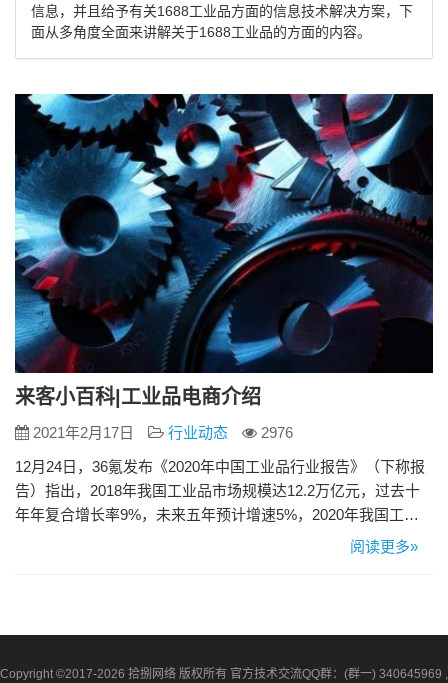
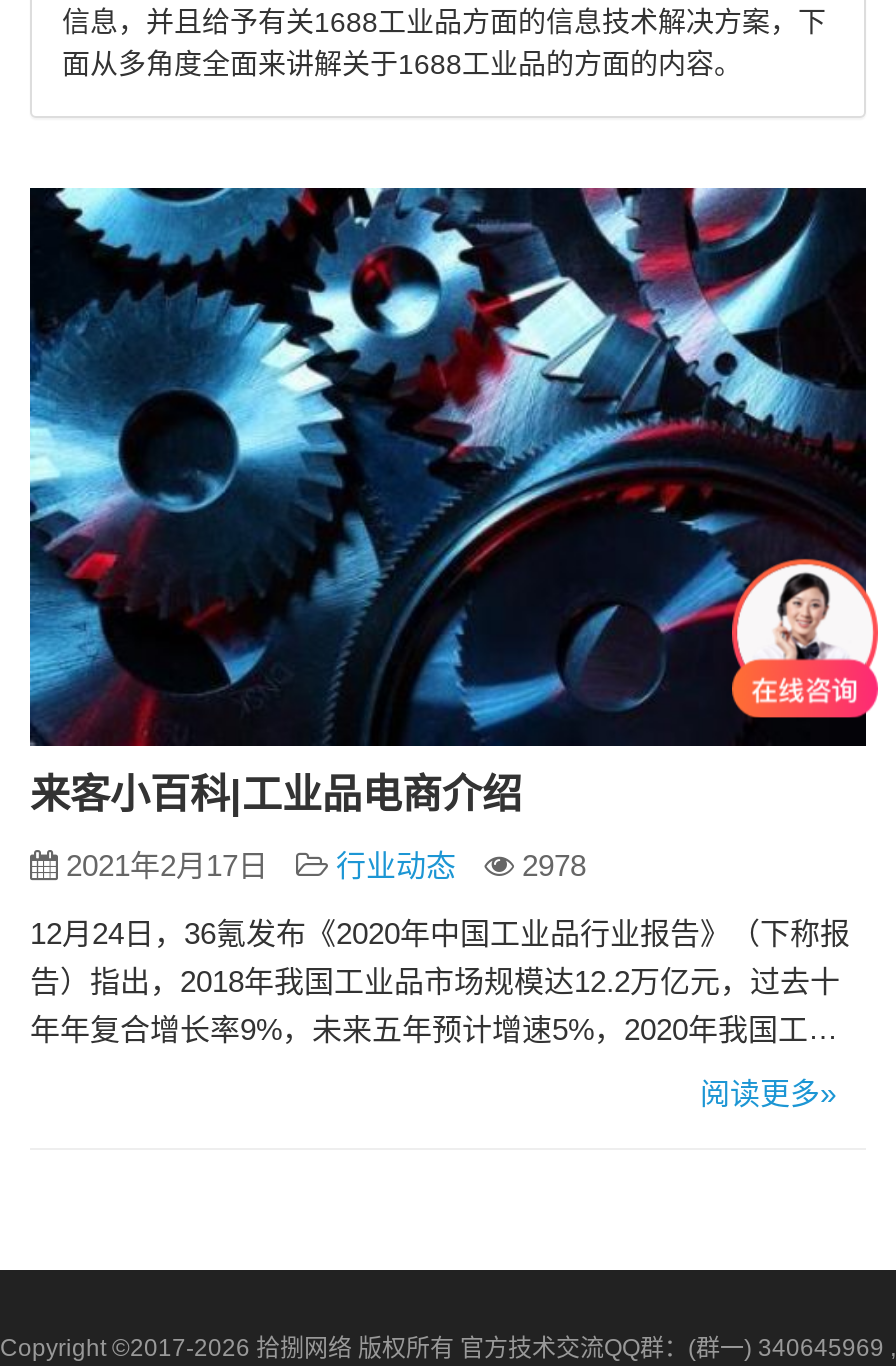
[366,279,439,359] [image] -> [730,556,880,720] [image]
[29,424,293,441] 2021年2月17日 行业动态 2976 -> [58,847,586,881] 2021年2月17日 行业动态 2978

